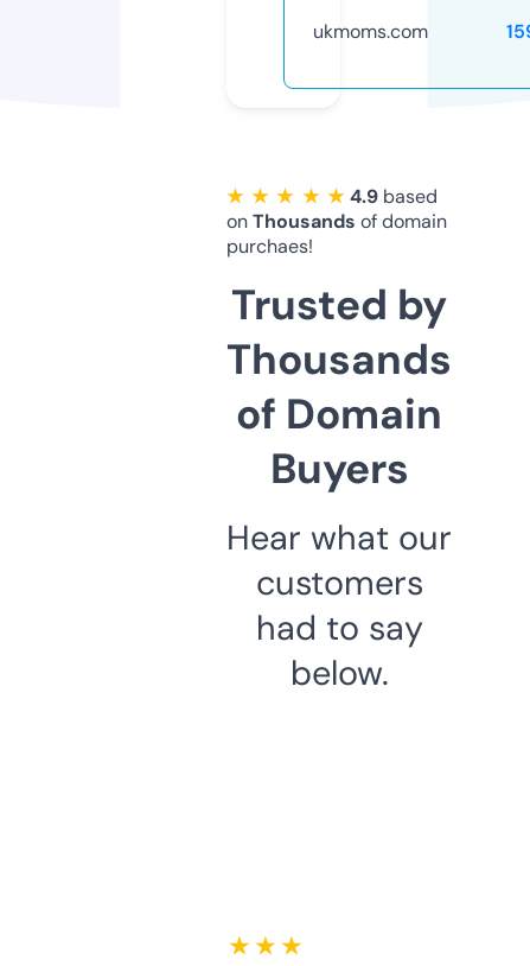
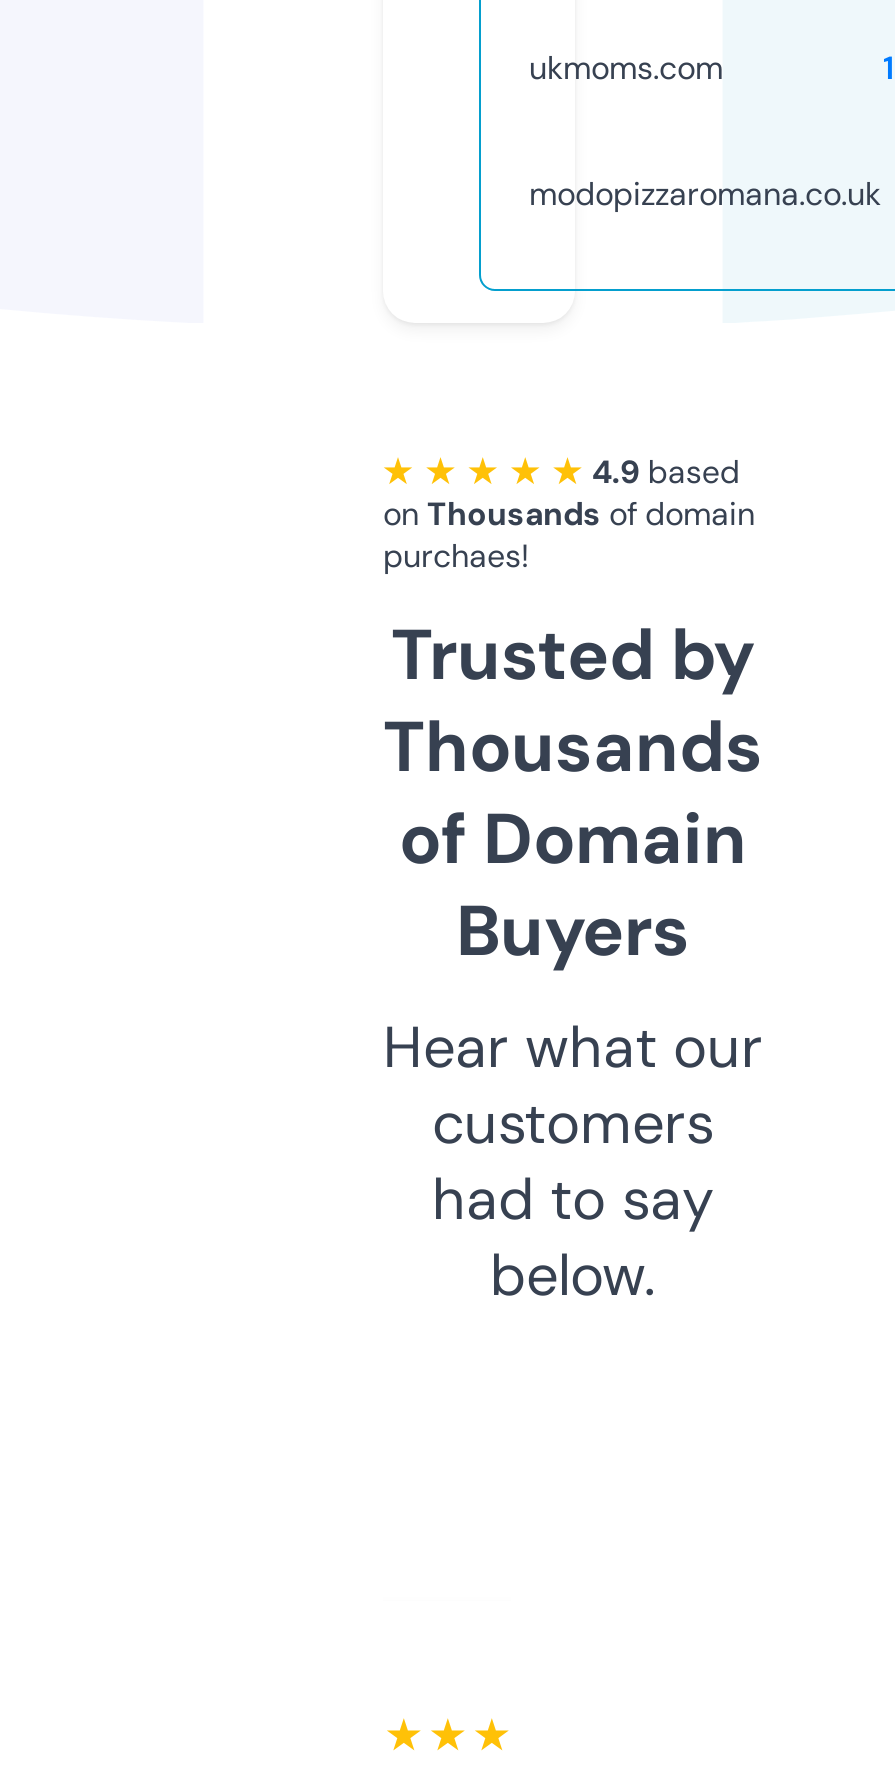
none -> [529,173,881,215] modopizzaromana.co.uk

